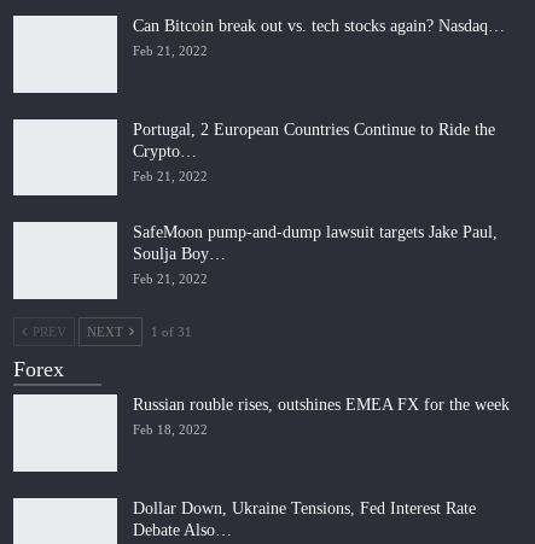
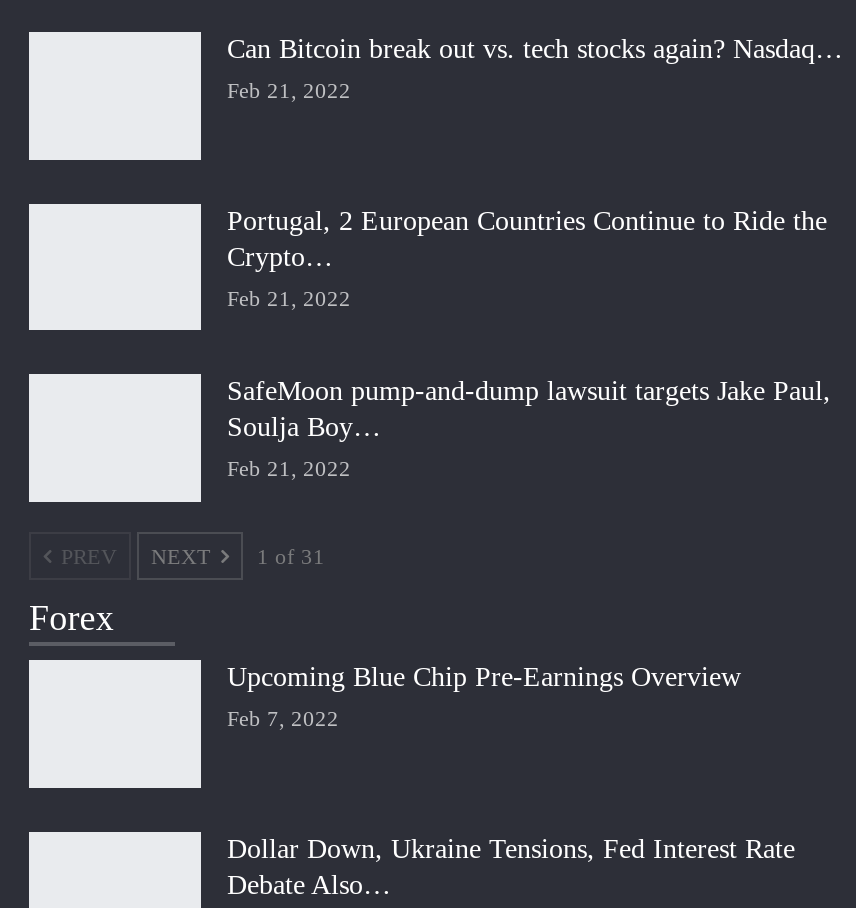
[133,396,510,414] Russian rouble rises, outshines EMEA FX for the week -> [227,662,741,692] Upcoming Blue Chip Pre-Earnings Overview
[133,422,208,437] Feb 18, 2022 -> [227,706,339,730] Feb 7, 2022

